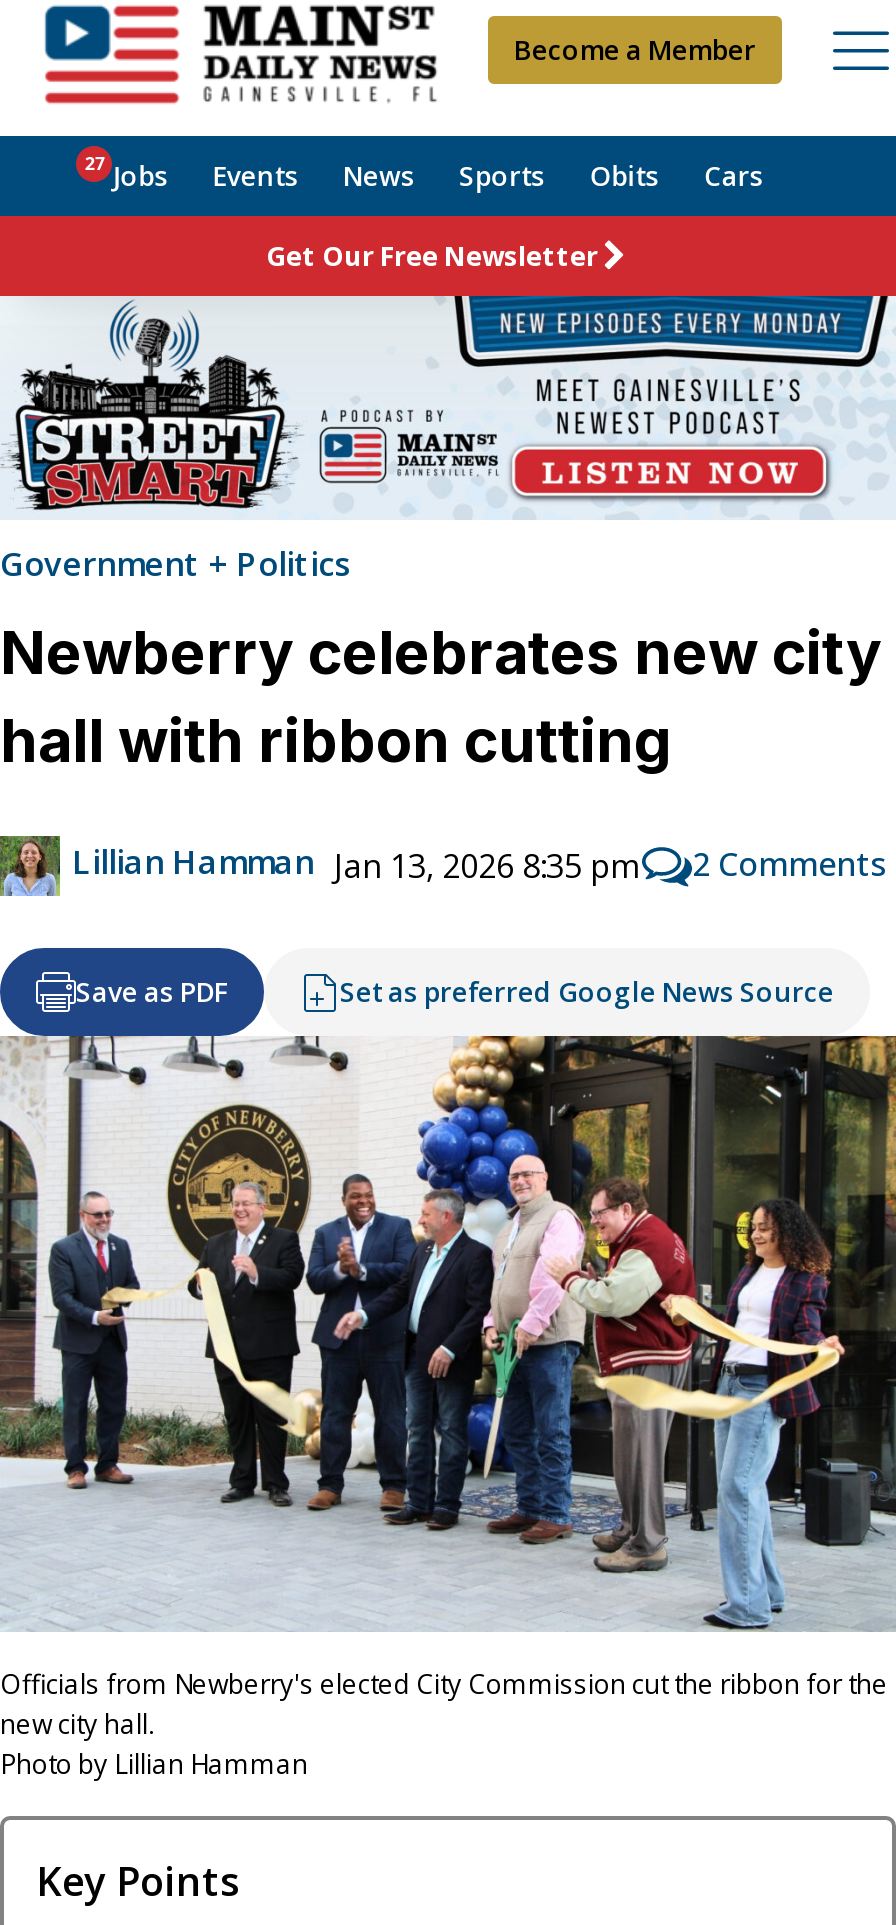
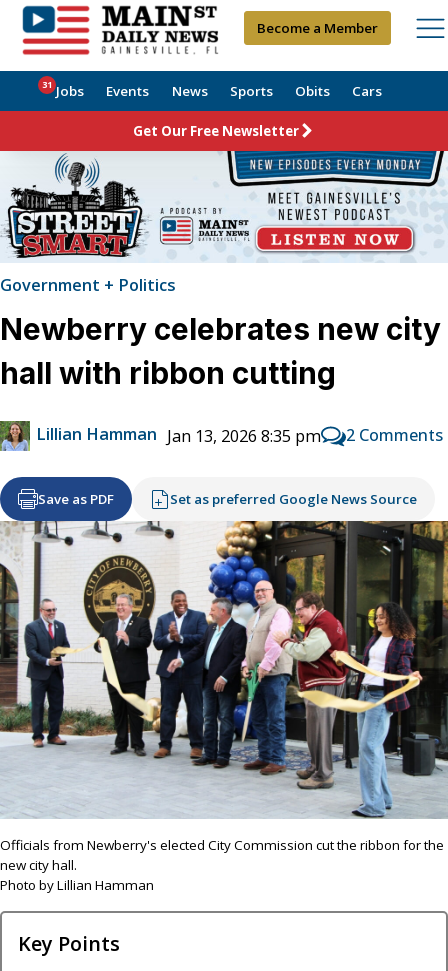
[85,150,764,194] 27 Jobs Events News Sports Obits Cars -> [42,78,382,100] 31 Jobs Events News Sports Obits Cars

